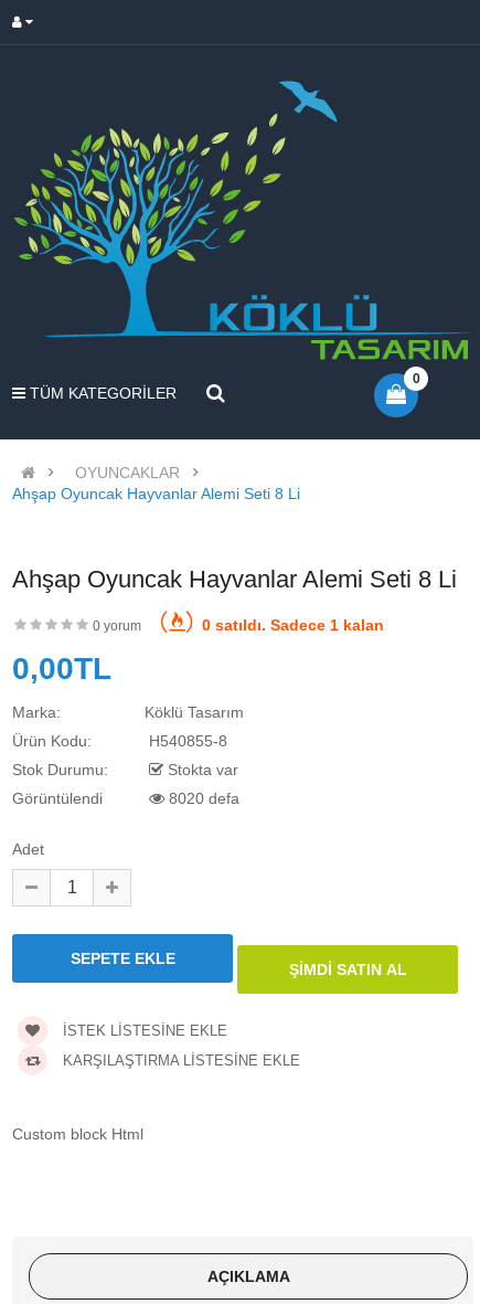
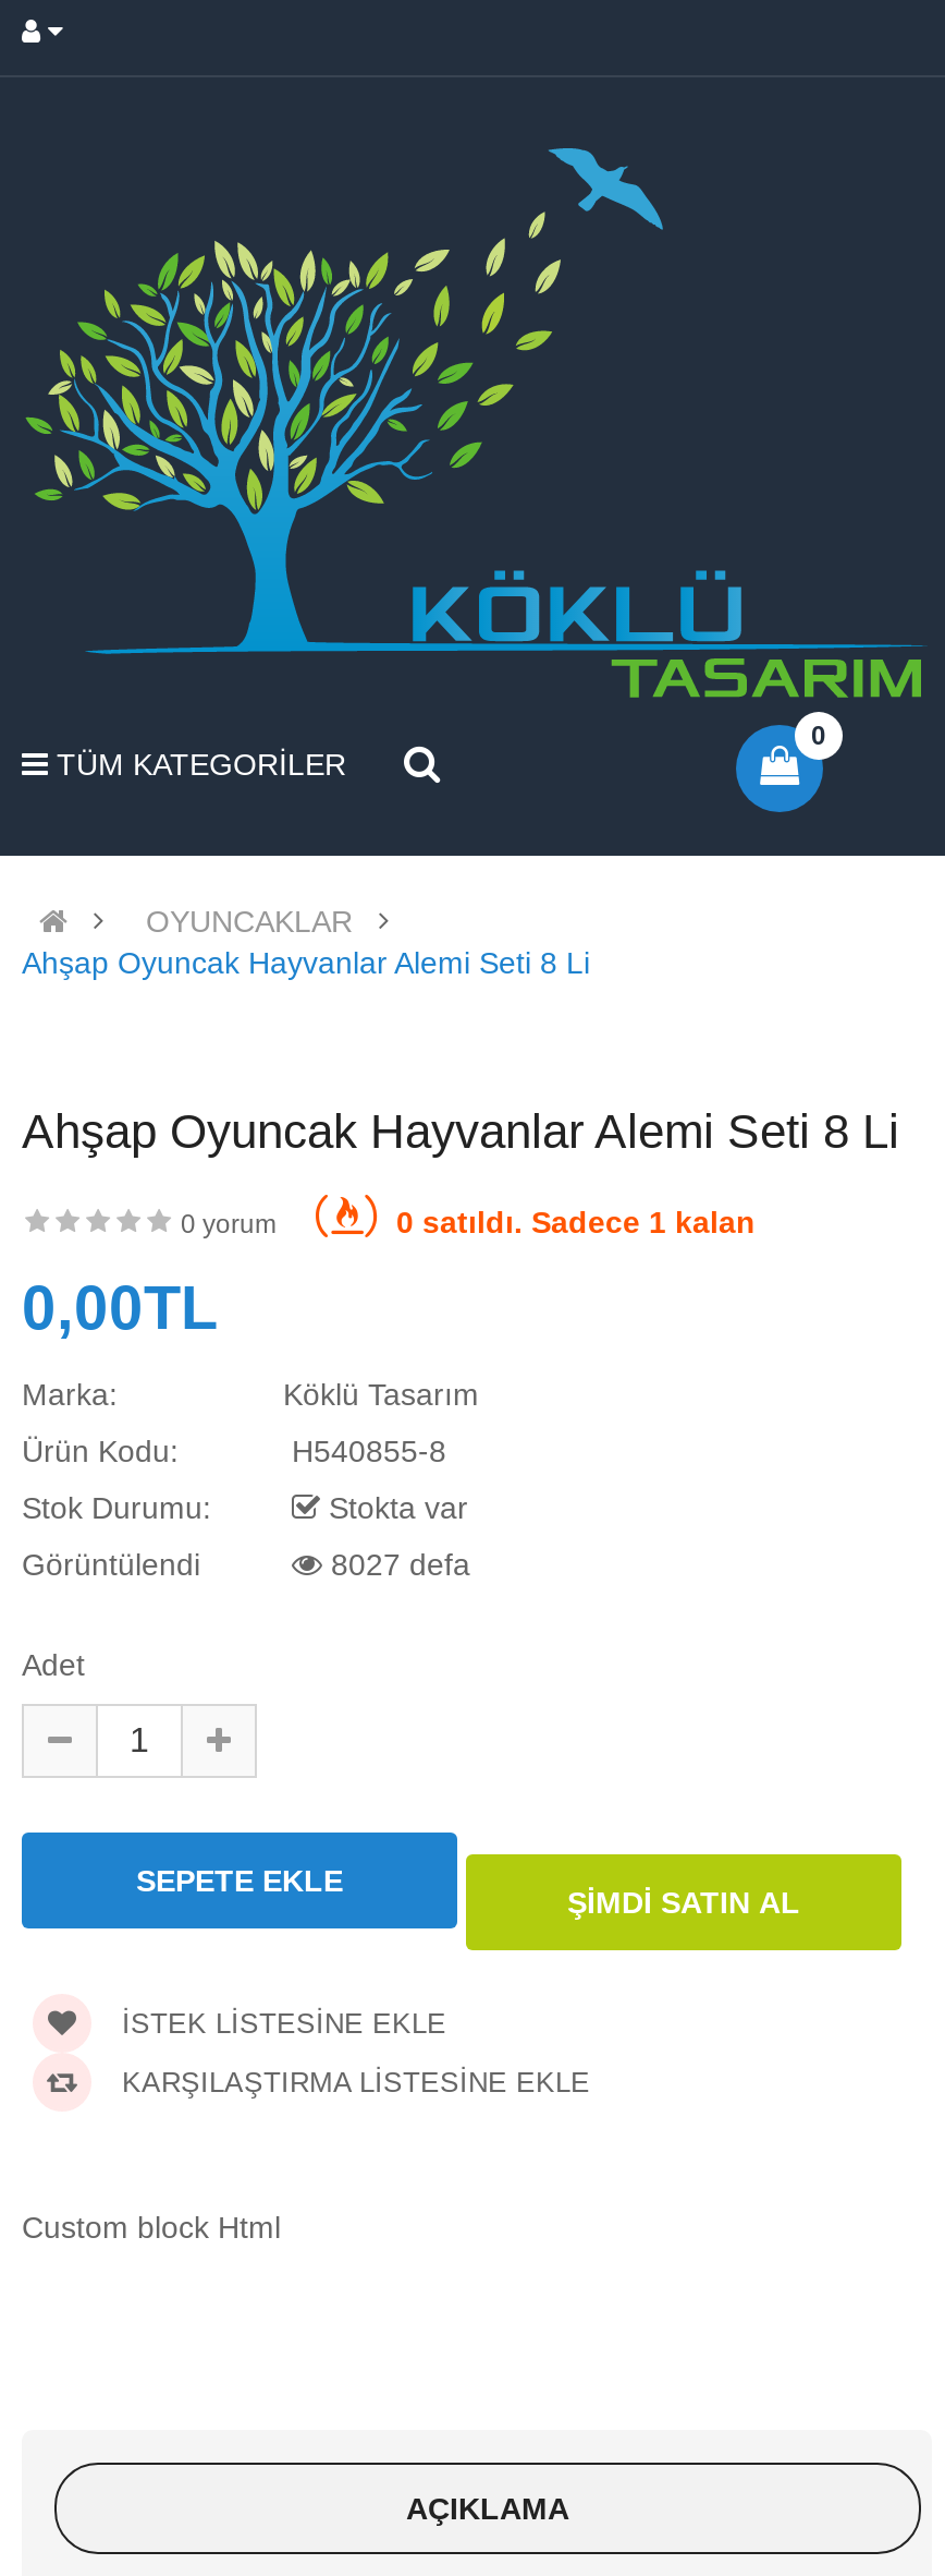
[164,789,239,807] 8020 defa -> [322,1546,470,1581] 8027 defa

